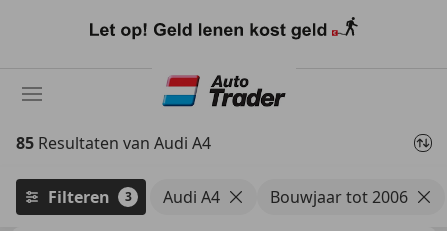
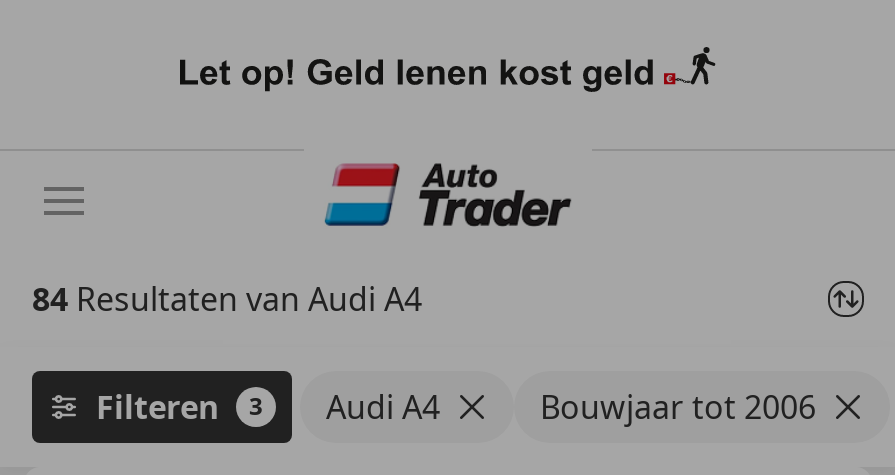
[16,132,211,154] 85 Resultaten van Audi A4 -> [32,277,422,321] 84 Resultaten van Audi A4

